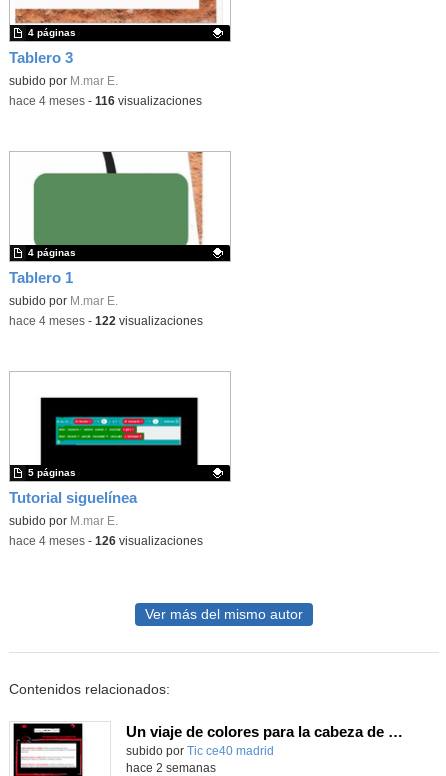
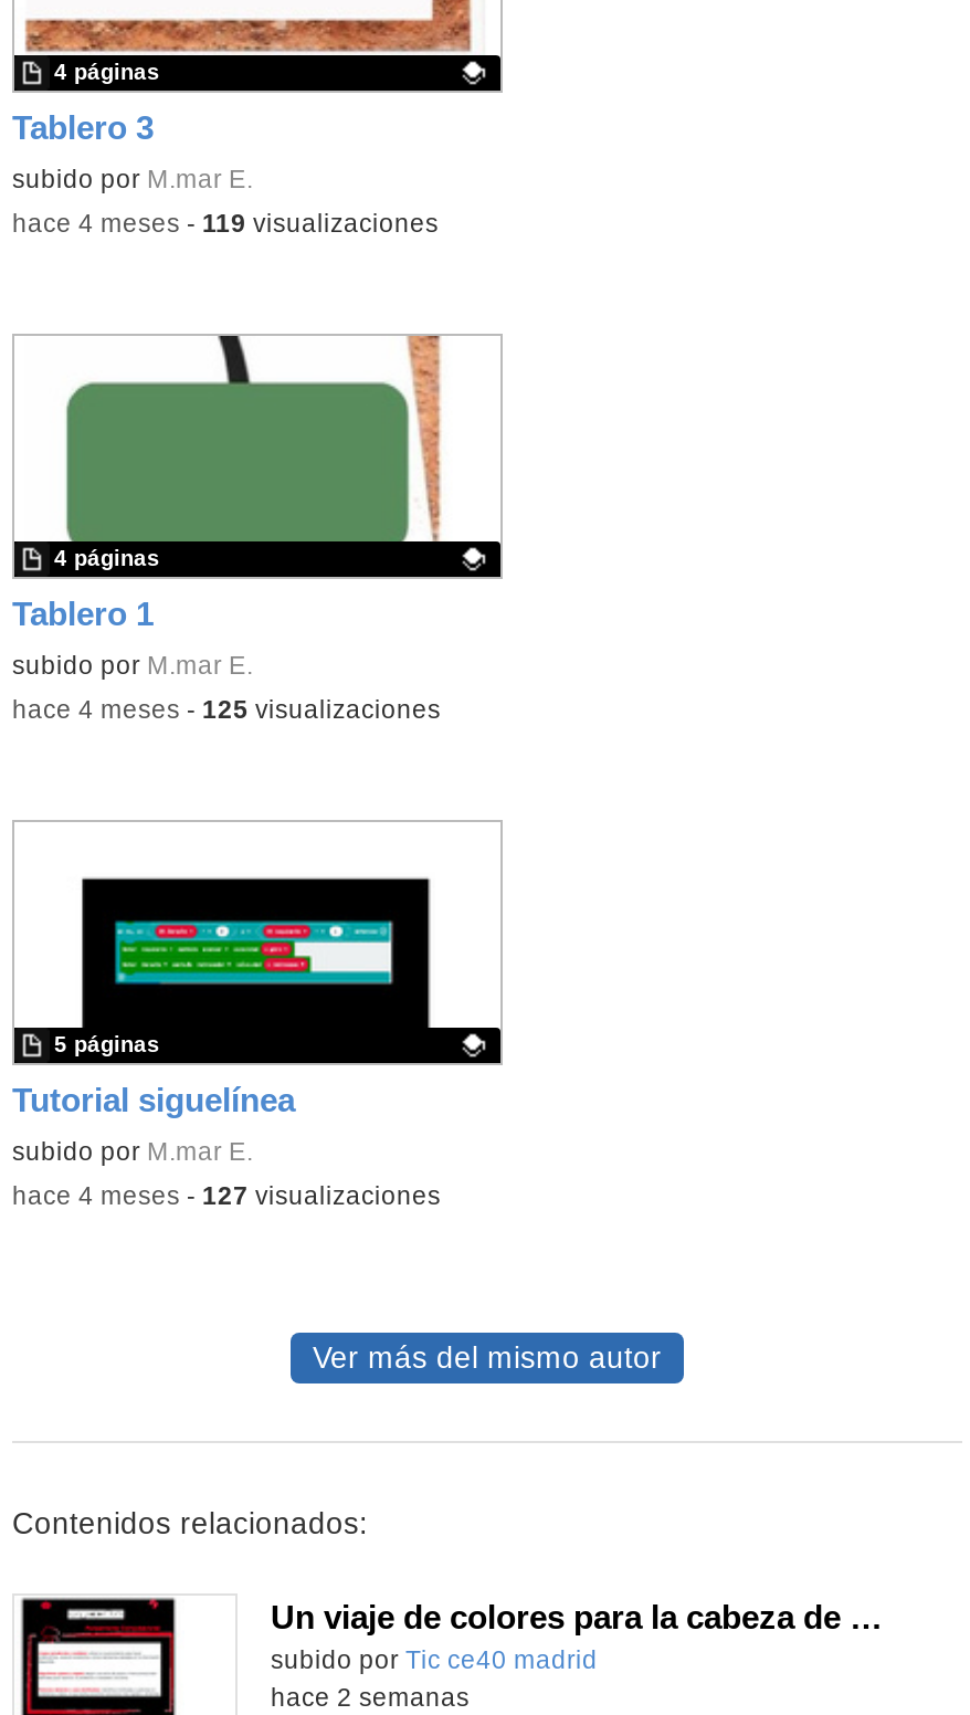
[9,95,202,107] hace 4 meses - 116 visualizaciones -> [12,210,439,236] hace 4 meses - 119 visualizaciones
[9,315,203,327] hace 4 meses - 122 visualizaciones -> [12,696,441,723] hace 4 meses - 125 visualizaciones
[9,535,203,547] hace 4 meses - 126 visualizaciones -> [12,1182,441,1209] hace 4 meses - 127 visualizaciones

